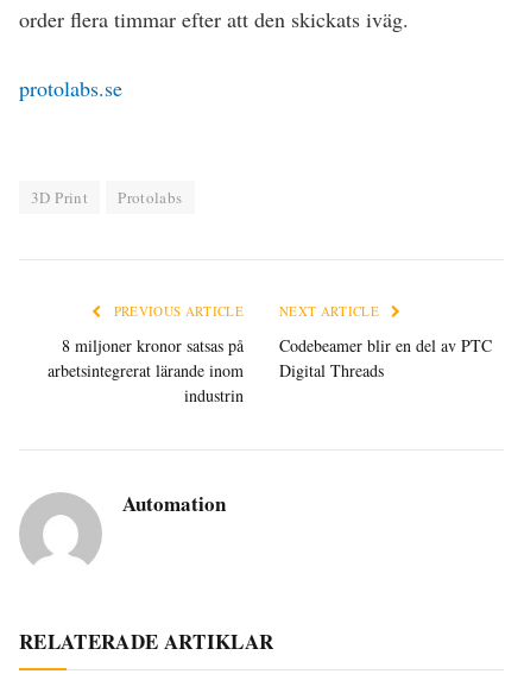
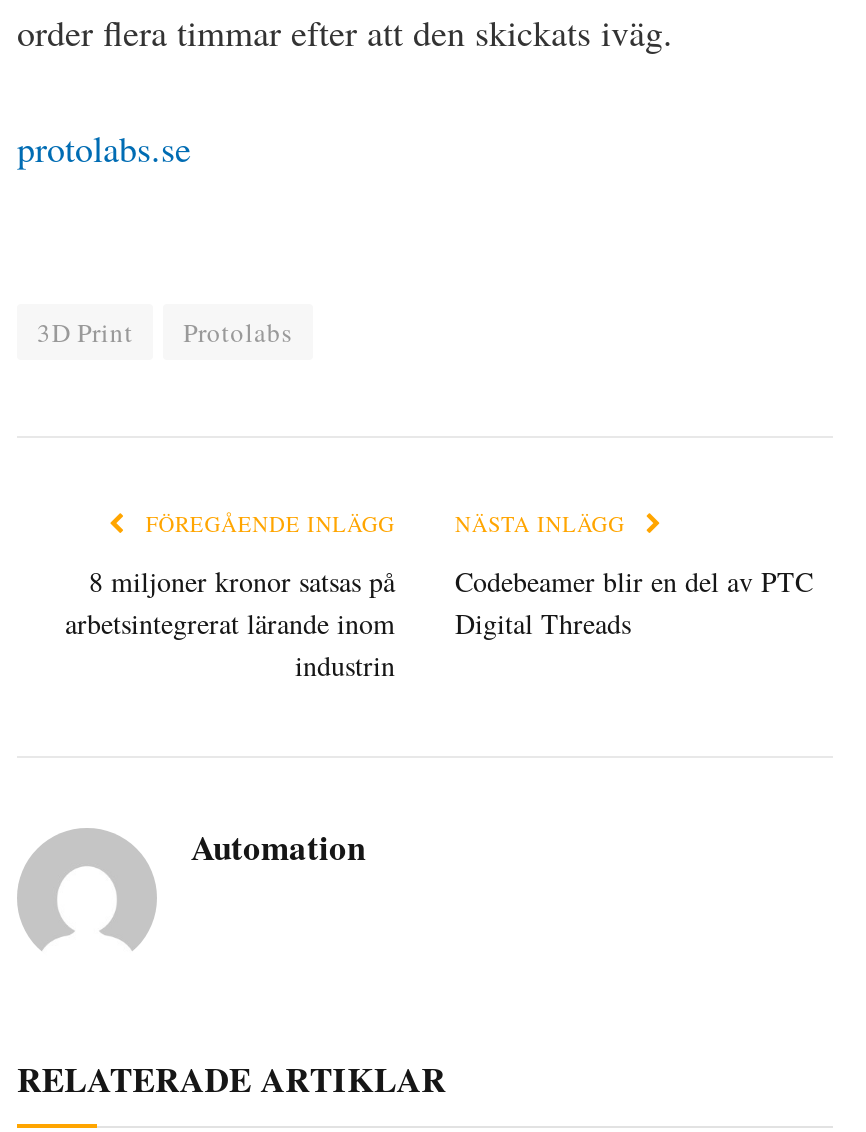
[110,301,244,319] PREVIOUS ARTICLE -> [139,507,395,537] FÖREGÅENDE INLÄGG
[279,301,383,319] NEXT ARTICLE -> [455,507,632,537] NÄSTA INLÄGG

